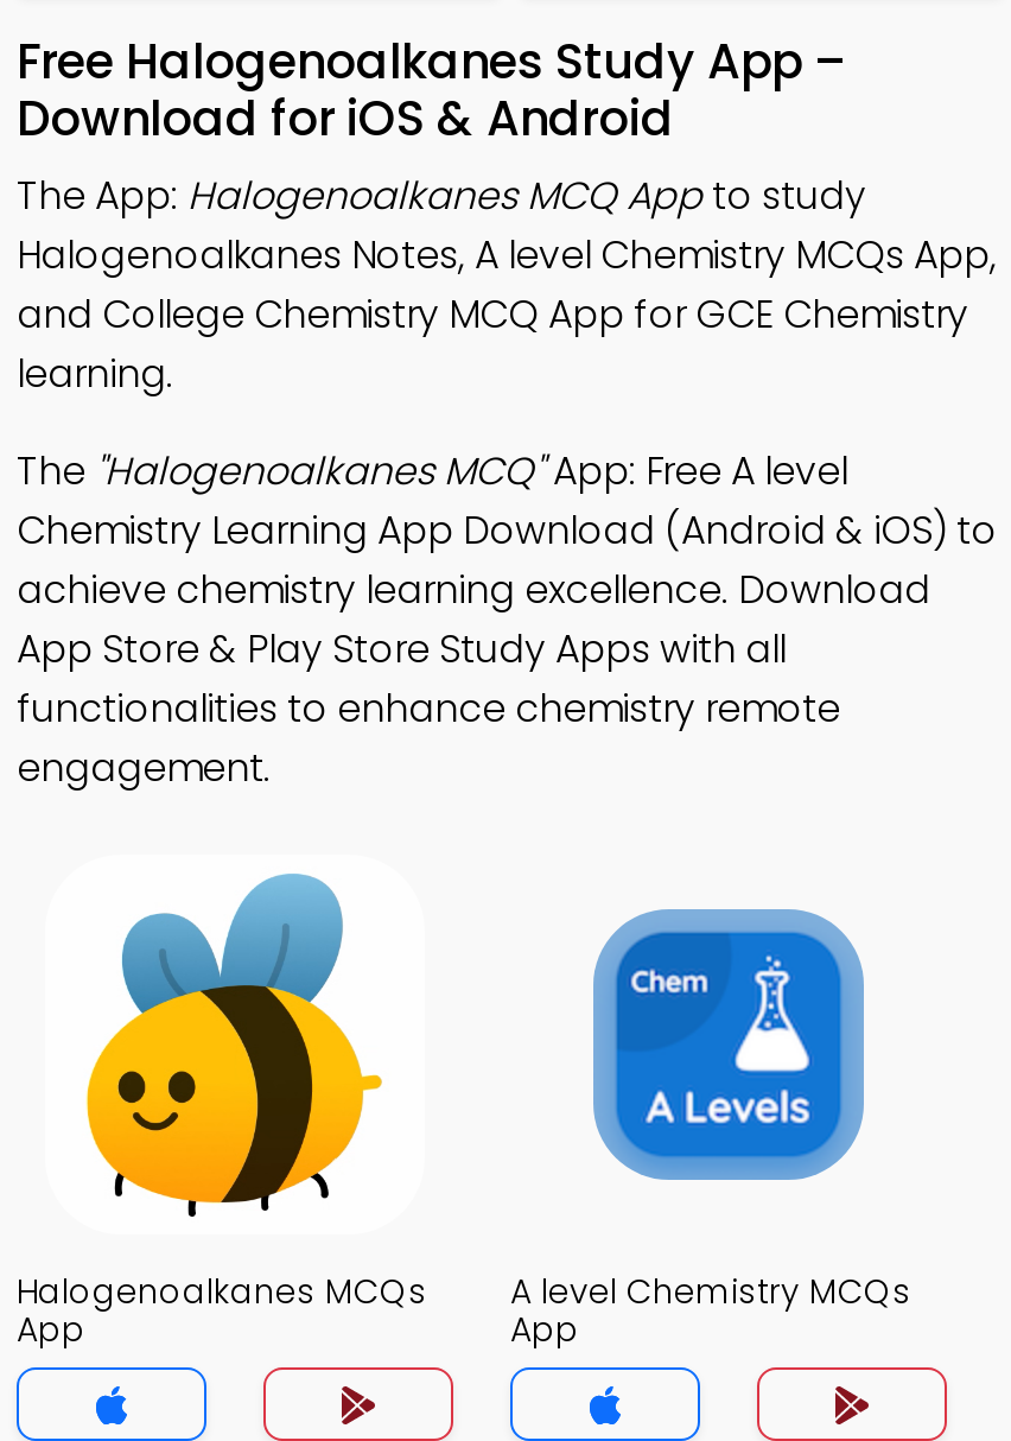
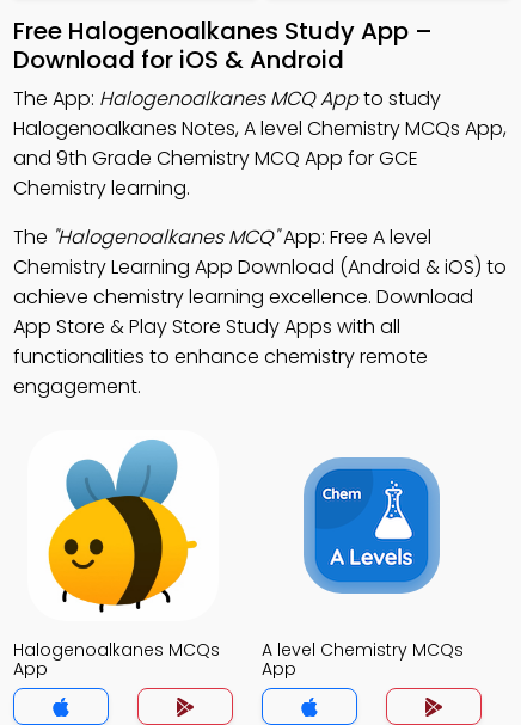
[17,287,968,401] and College Chemistry MCQ App for GCE Chemistry | learning. -> [13,145,418,202] and 9th Grade Chemistry MCQ App for GCE | Chemistry learning.

